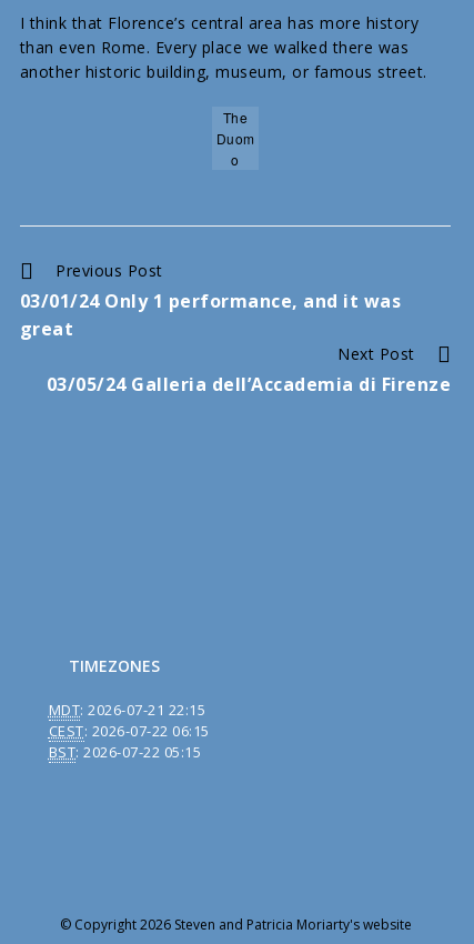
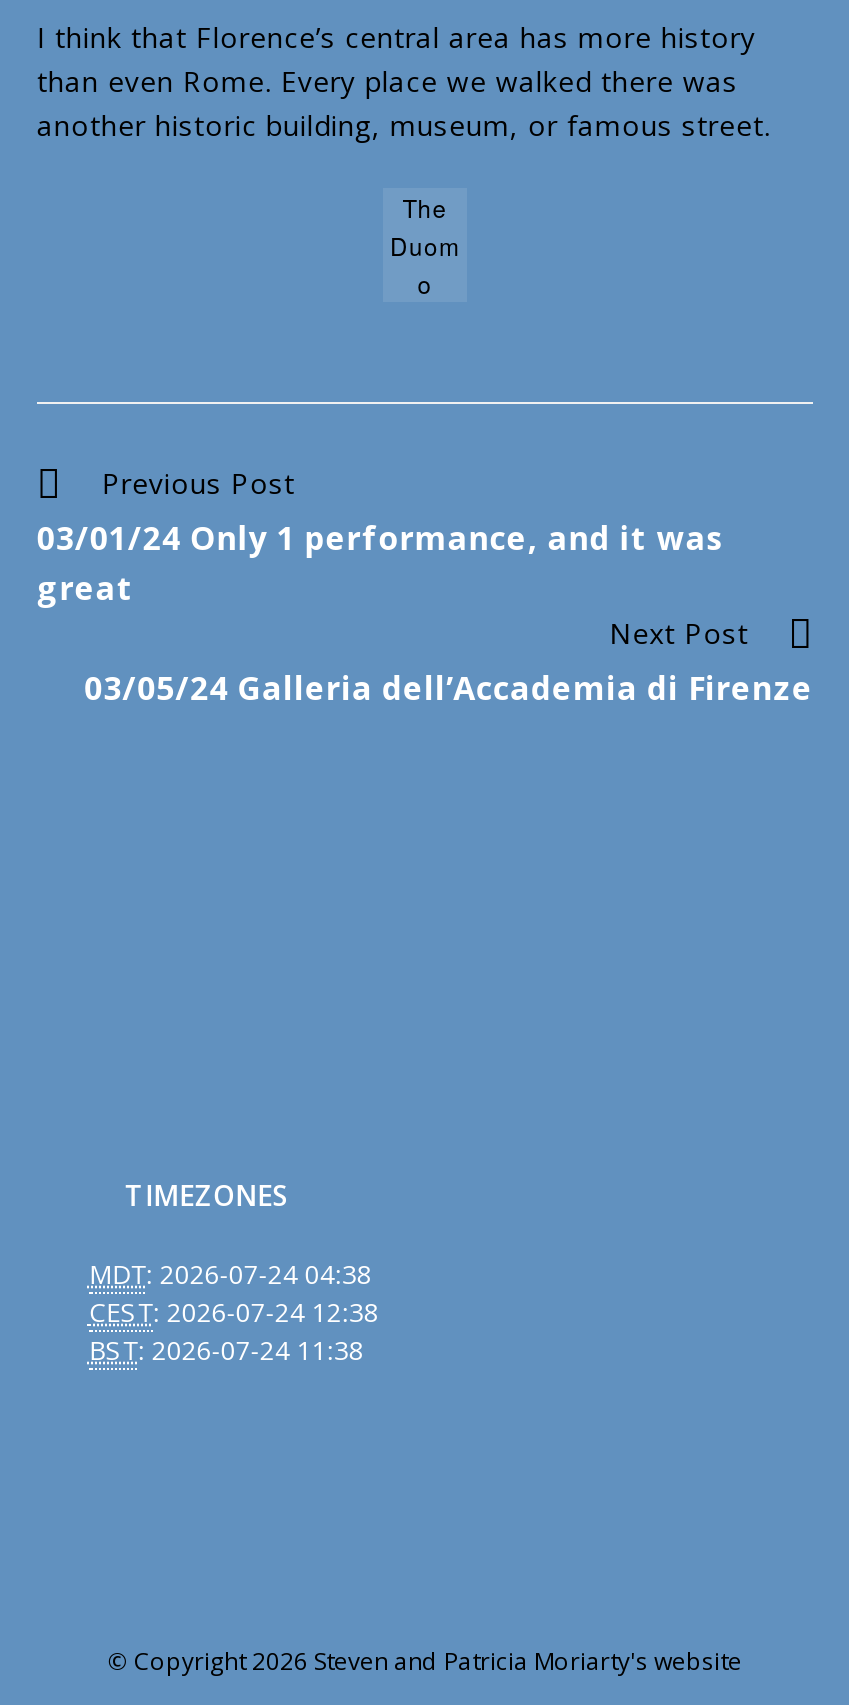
[49,700,206,720] MDT: 2026-07-21 22:15 -> [89,1256,372,1292] MDT: 2026-07-24 04:38
[49,721,210,741] CEST: 2026-07-22 06:15 -> [89,1294,379,1330] CEST: 2026-07-24 12:38
[49,742,201,762] BST:2026-07-22 05:15 -> [89,1332,364,1368] BST:2026-07-24 11:38

